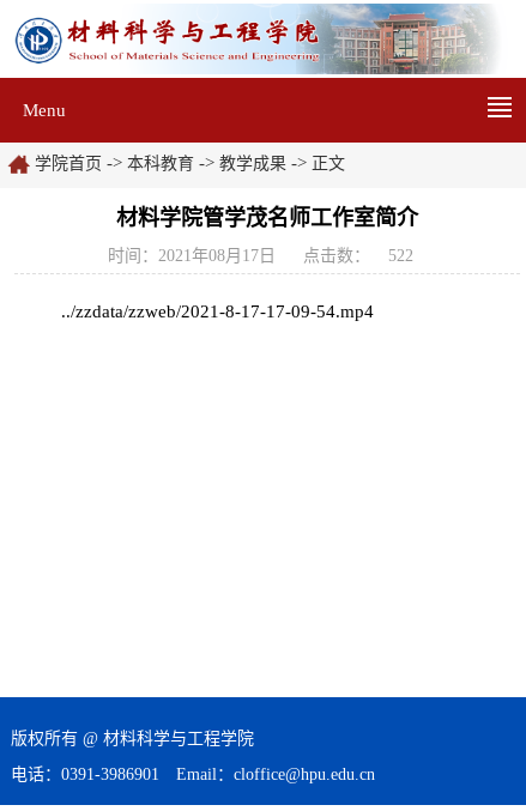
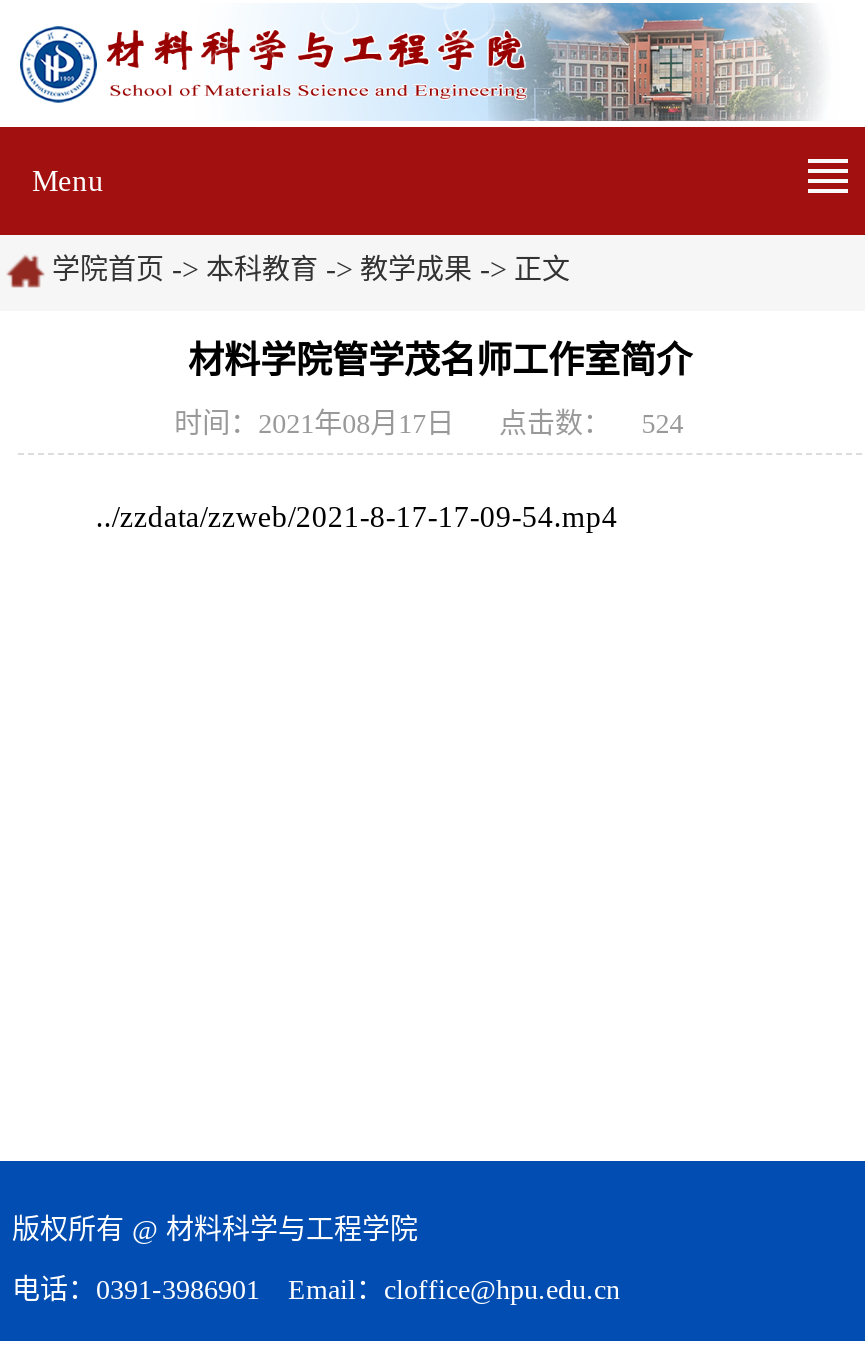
[108,247,413,265] 时间：2021年08月17日 点击数： 522 -> [174,409,683,439] 时间：2021年08月17日 点击数： 524

